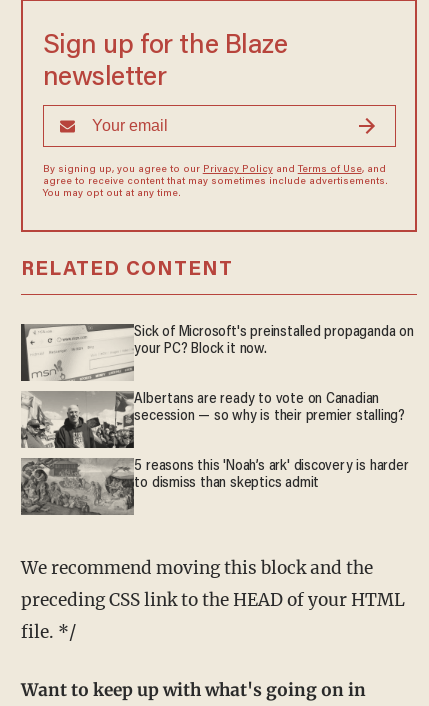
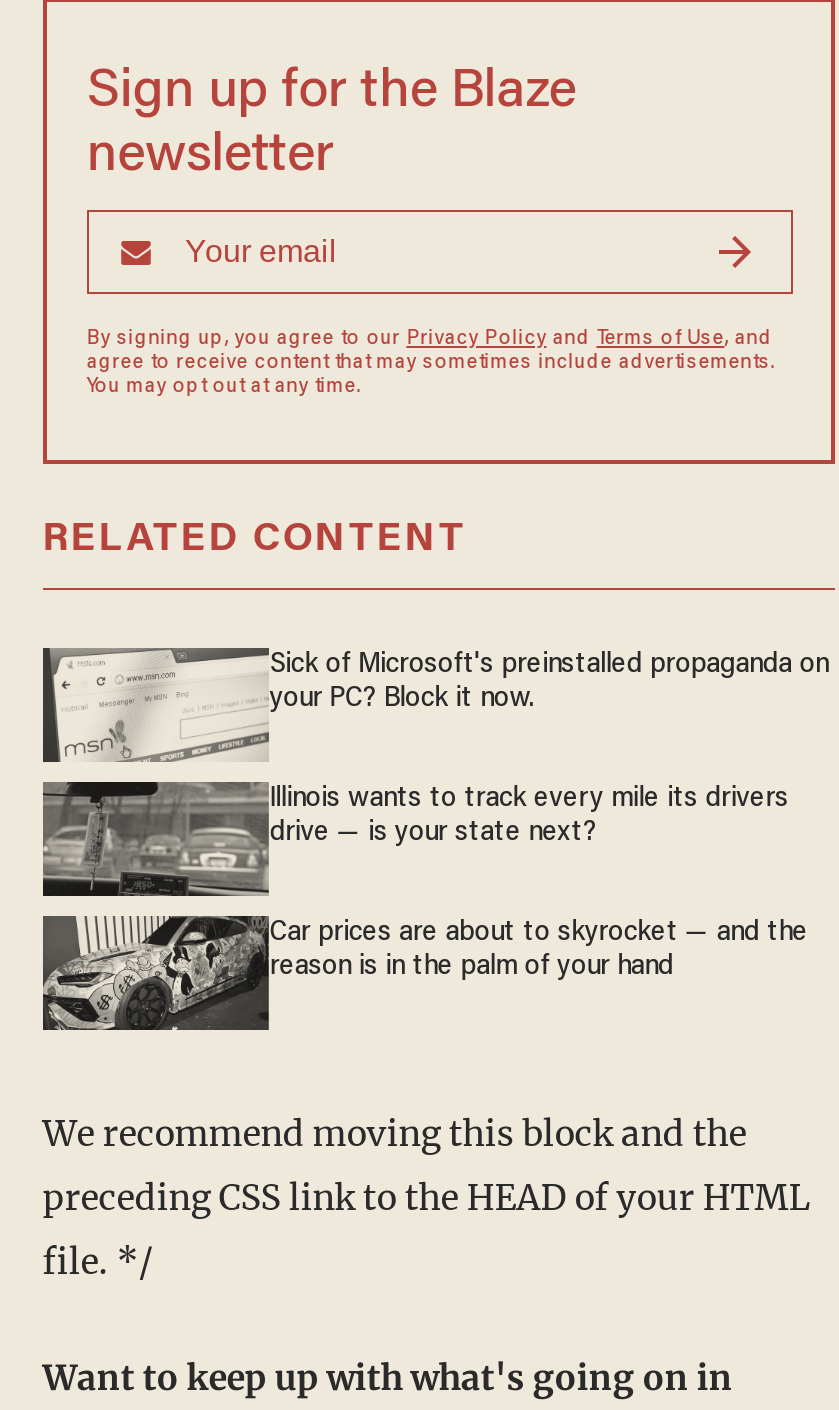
[20,391,405,449] [image] | Albertans are ready to vote on Canadian | secession — so why is their premier stalling? -> [41,782,789,898] [image] | Illinois wants to track every mile its drivers | drive — is your state next?
[20,458,409,516] [image] | 5 reasons this 'Noah’s ark' discovery is harder | to dismiss than skeptics admit -> [43,916,808,1032] [image] | Car prices are about to skyrocket — and the | reason is in the palm of your hand

